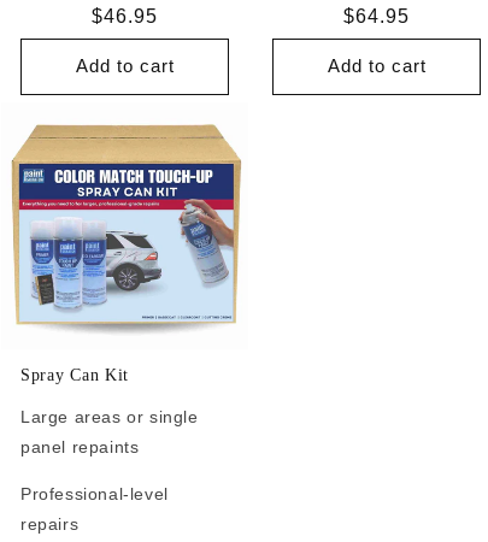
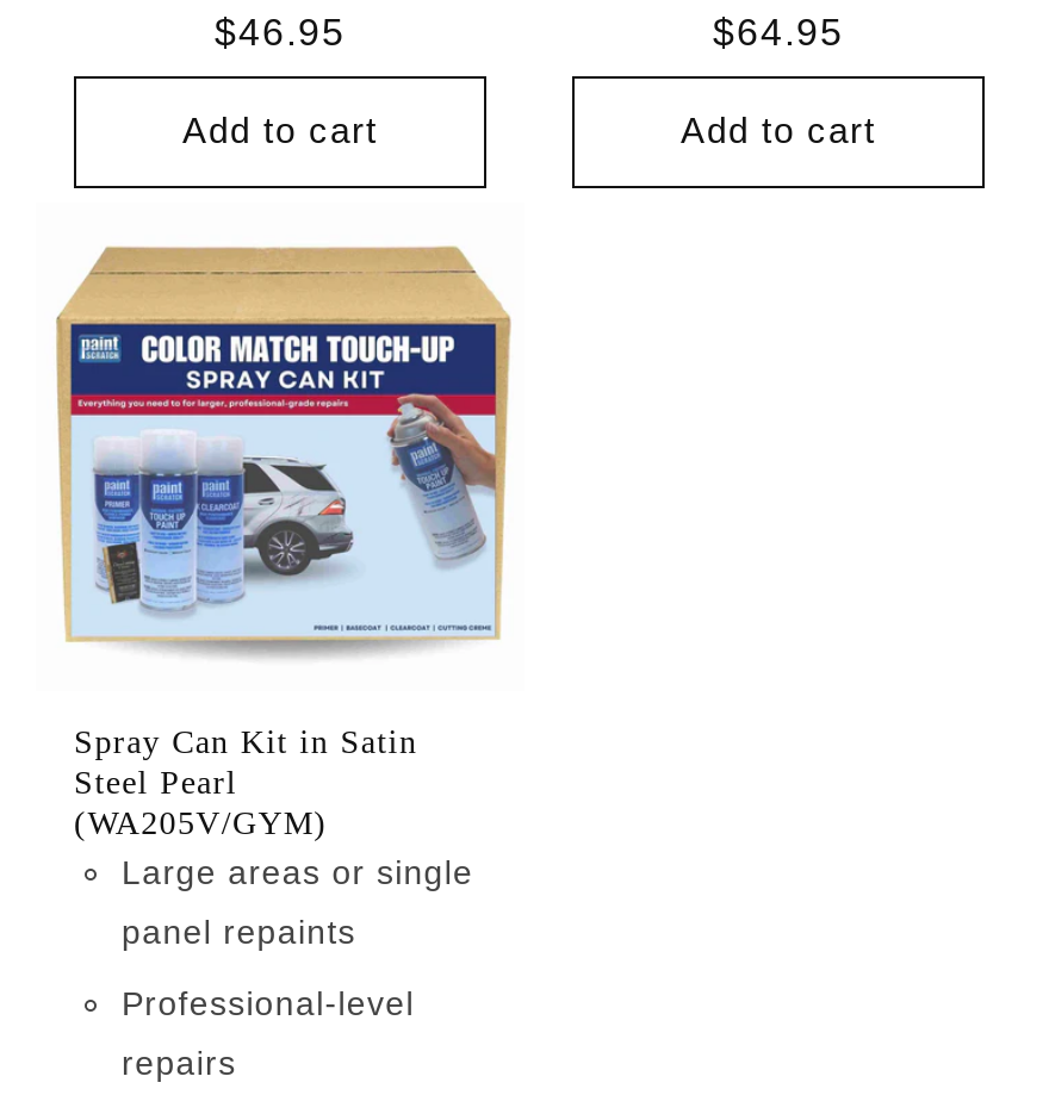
[20,366,129,384] Spray Can Kit -> [74,723,418,840] Spray Can Kit in Satin | Steel Pearl | (WA205V/GYM)

